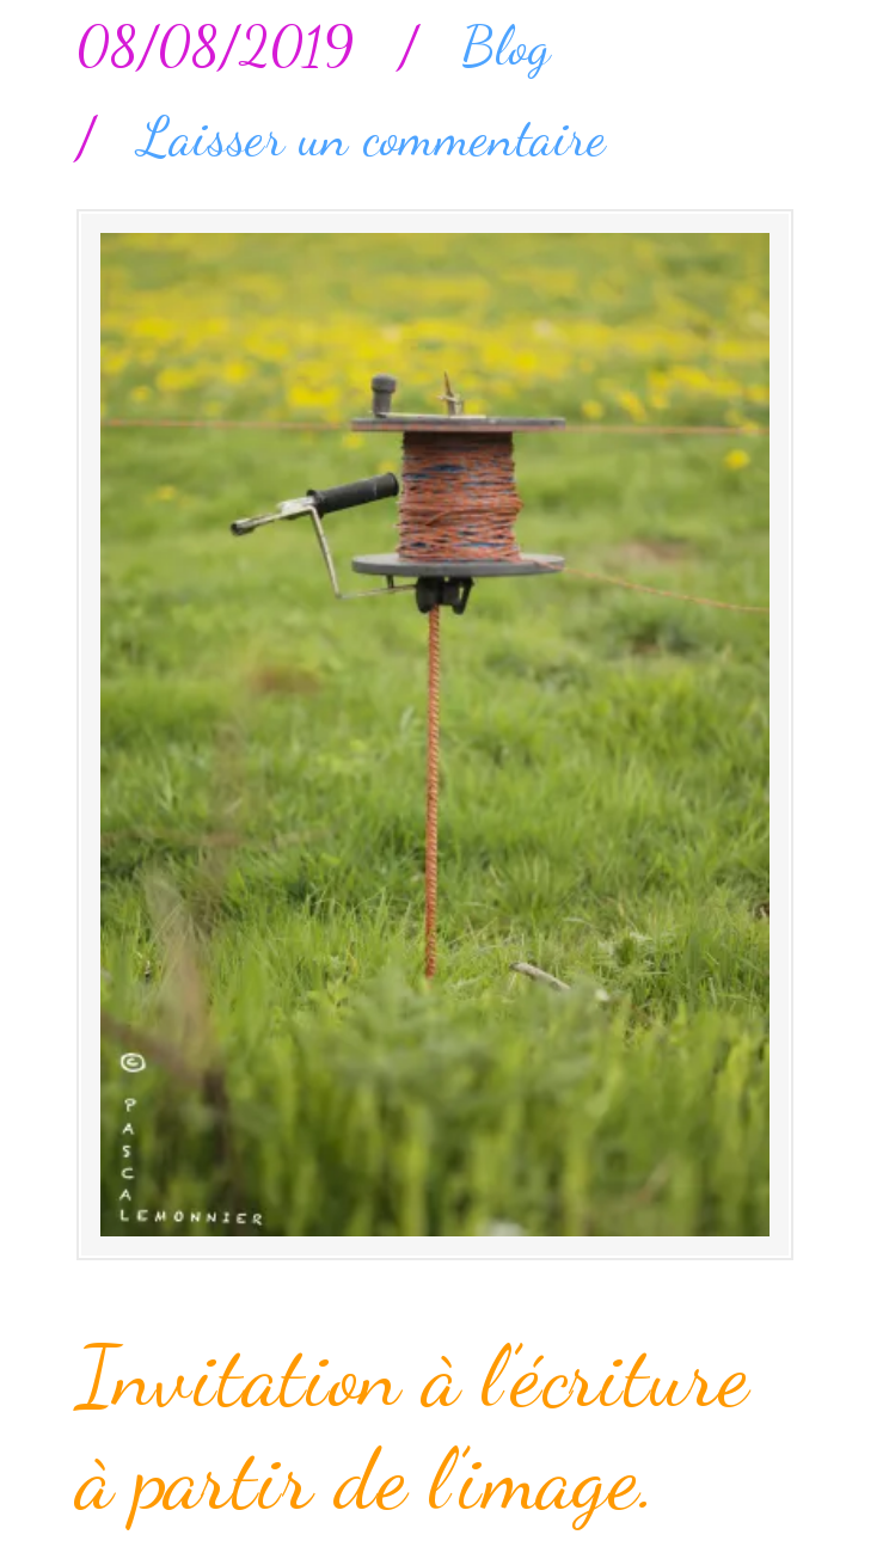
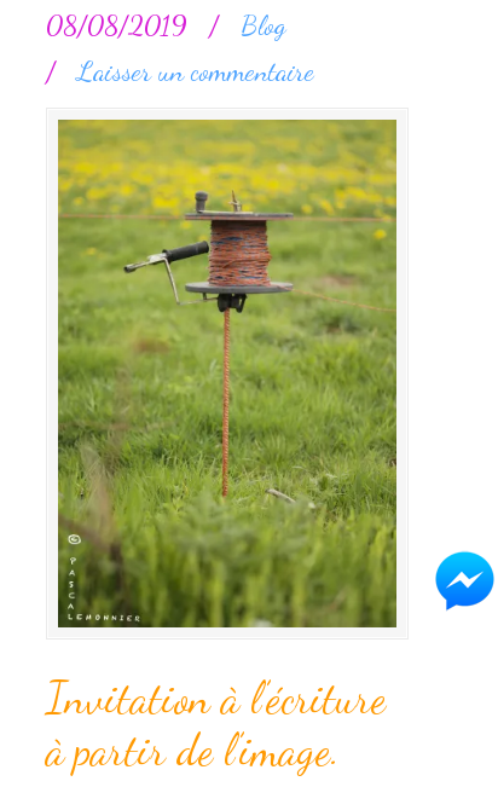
none -> [434,550,494,610] [image]

